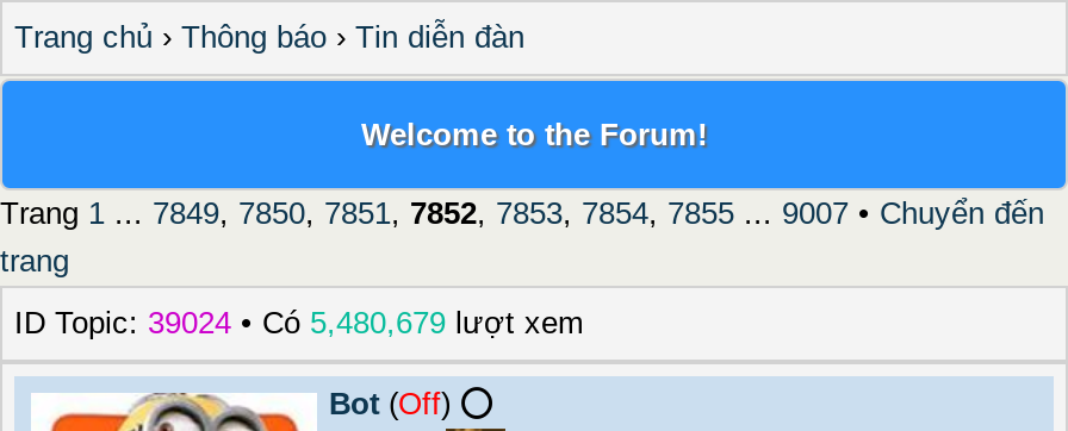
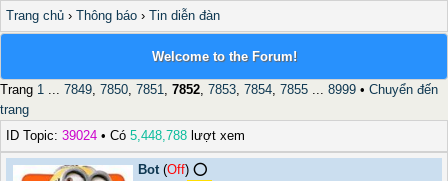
[0,196,1044,232] Trang 1... 7849, 7850, 7851, 7852, 7853, 7854, 7855... 9007 • Chuyển đến -> [0,82,438,97] Trang 1... 7849, 7850, 7851, 7852, 7853, 7854, 7855... 8999 • Chuyển đến
[14,306,584,341] ID Topic: 39024 • Có 5,480,679 lượt xem -> [6,128,245,143] ID Topic: 39024 • Có 5,448,788 lượt xem

